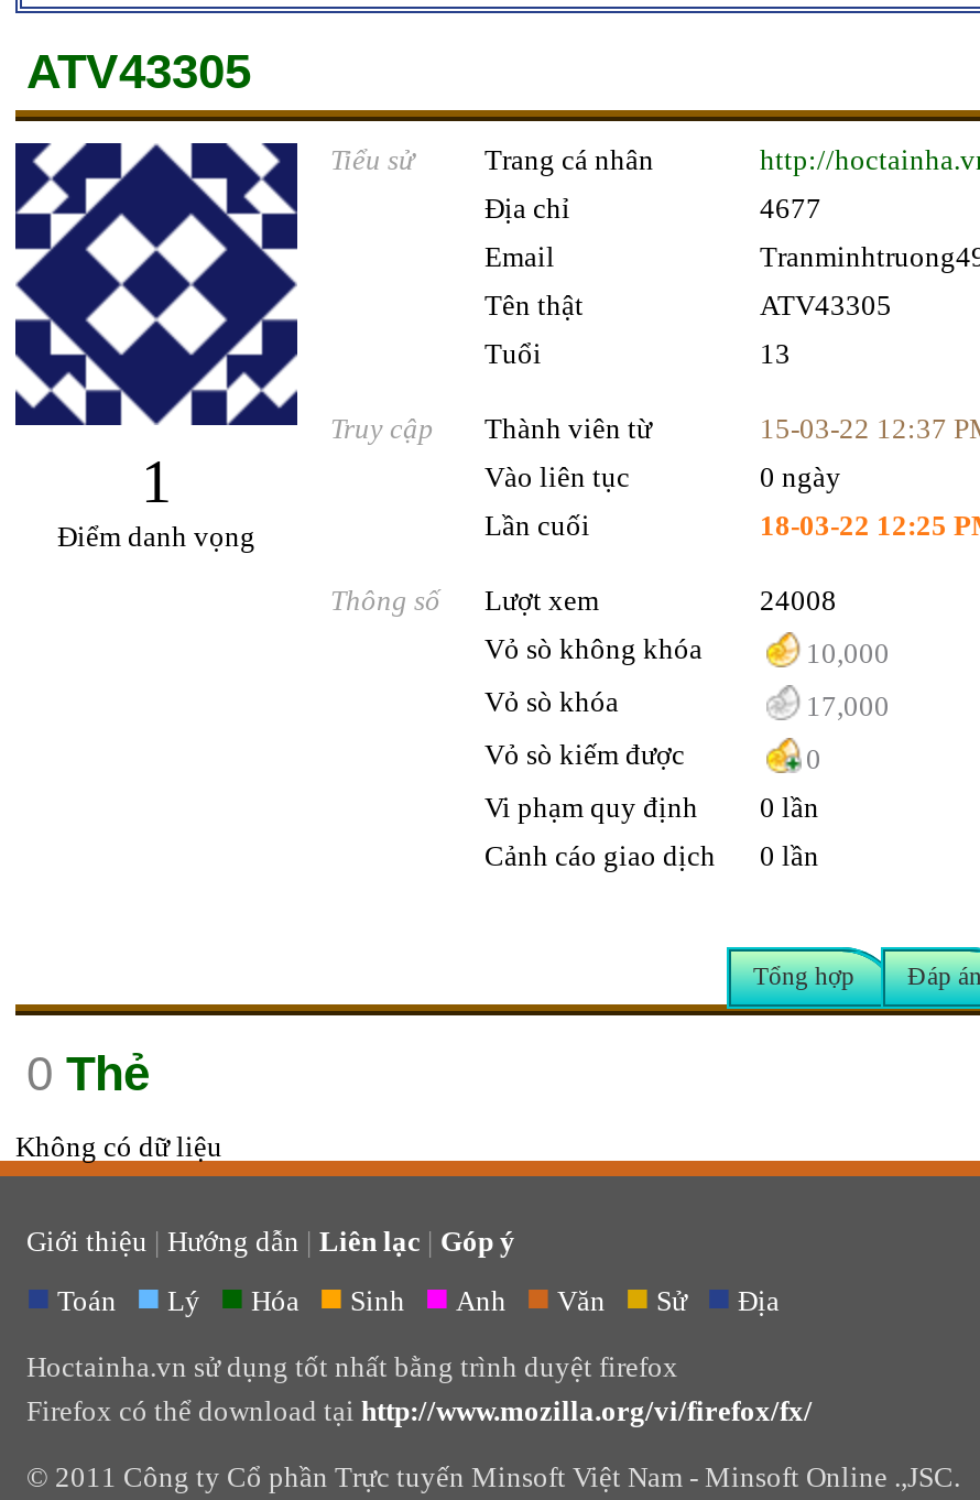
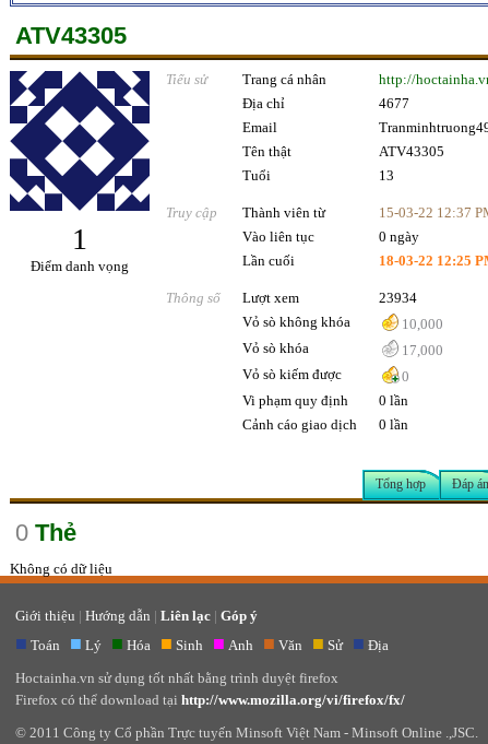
[760,586,837,617] 24008 -> [379,291,417,306] 23934

